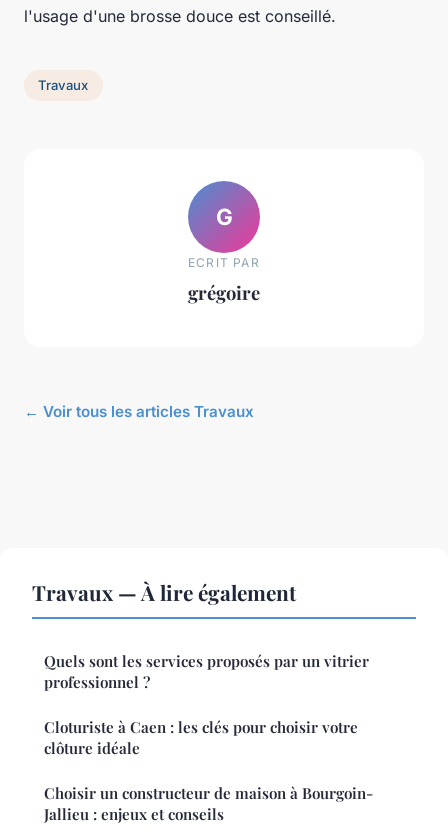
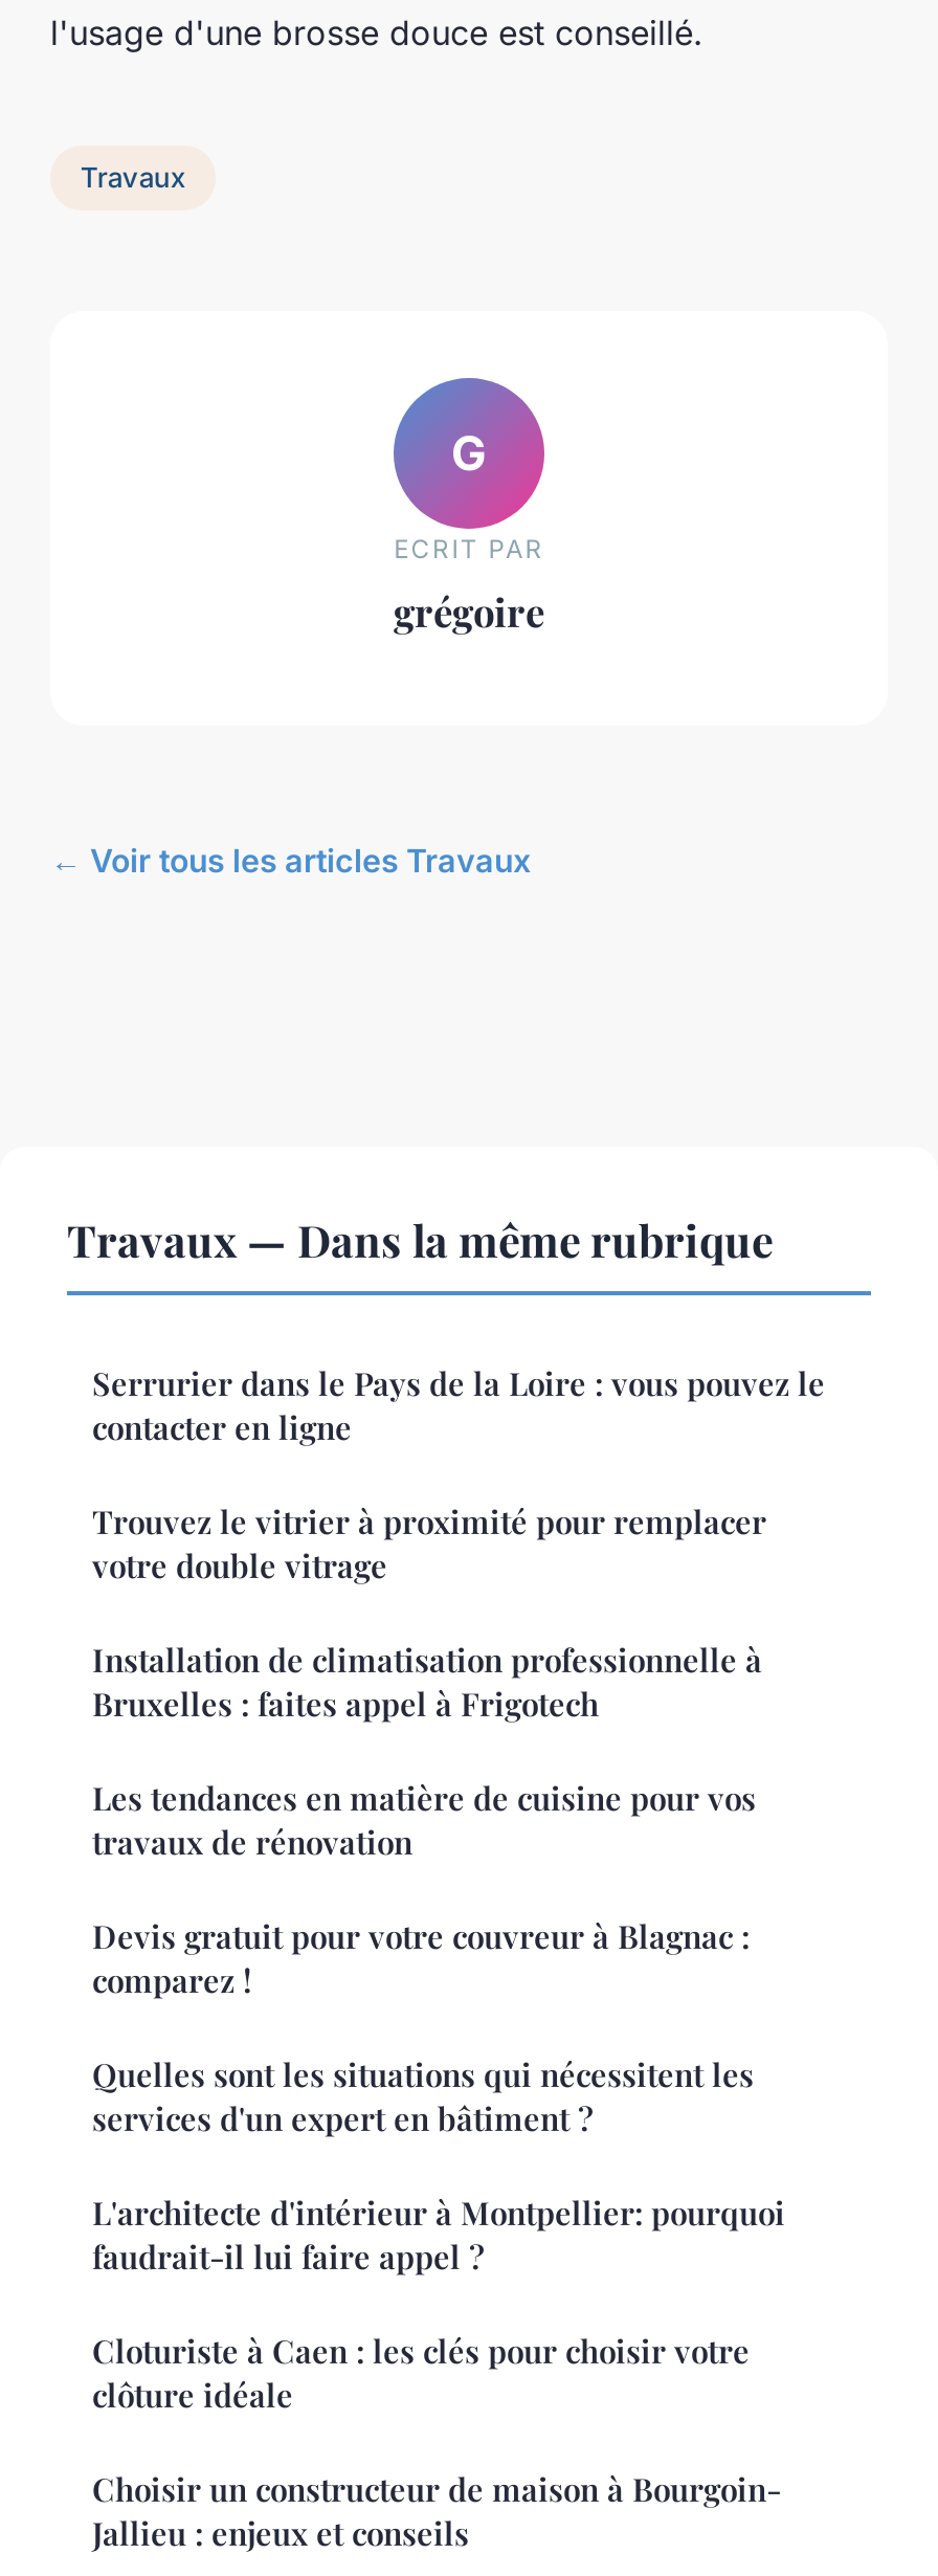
[32,577,369,691] Travaux — À lire également | Quels sont les services proposés par un vitrier | professionnel ? -> [67,1208,825,2277] Travaux — Dans la même rubrique | Serrurier dans le Pays de la Loire : vous pouvez le | contacter en ligne | Trouvez le vitrier à proximité pour remplacer | votre double vitrage | Installation de climatisation professionnelle à | Bruxelles : faites appel à Frigotech | Les tendances en matière de cuisine pour vos | travaux de rénovation | Devis gratuit pour votre couvreur à Blagnac : | comparez ! | Quelles sont les situations qui nécessitent les | services d'un expert en bâtiment ? | L'architecte d'intérieur à Montpellier: pourquoi | faudrait-il lui faire appel ?

